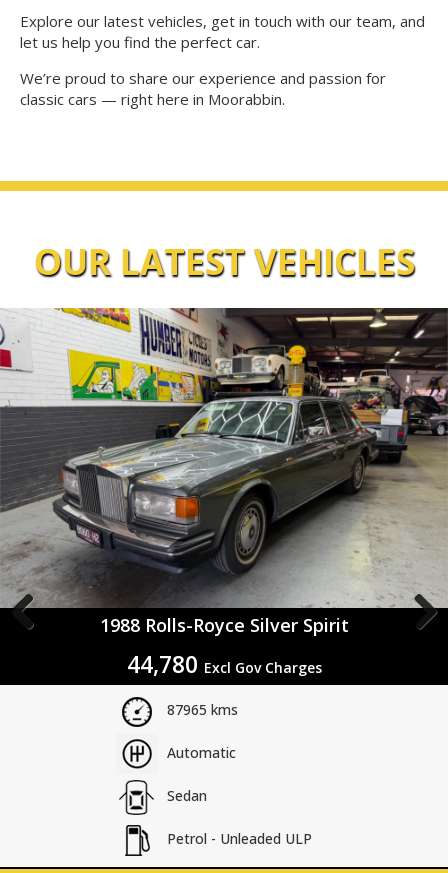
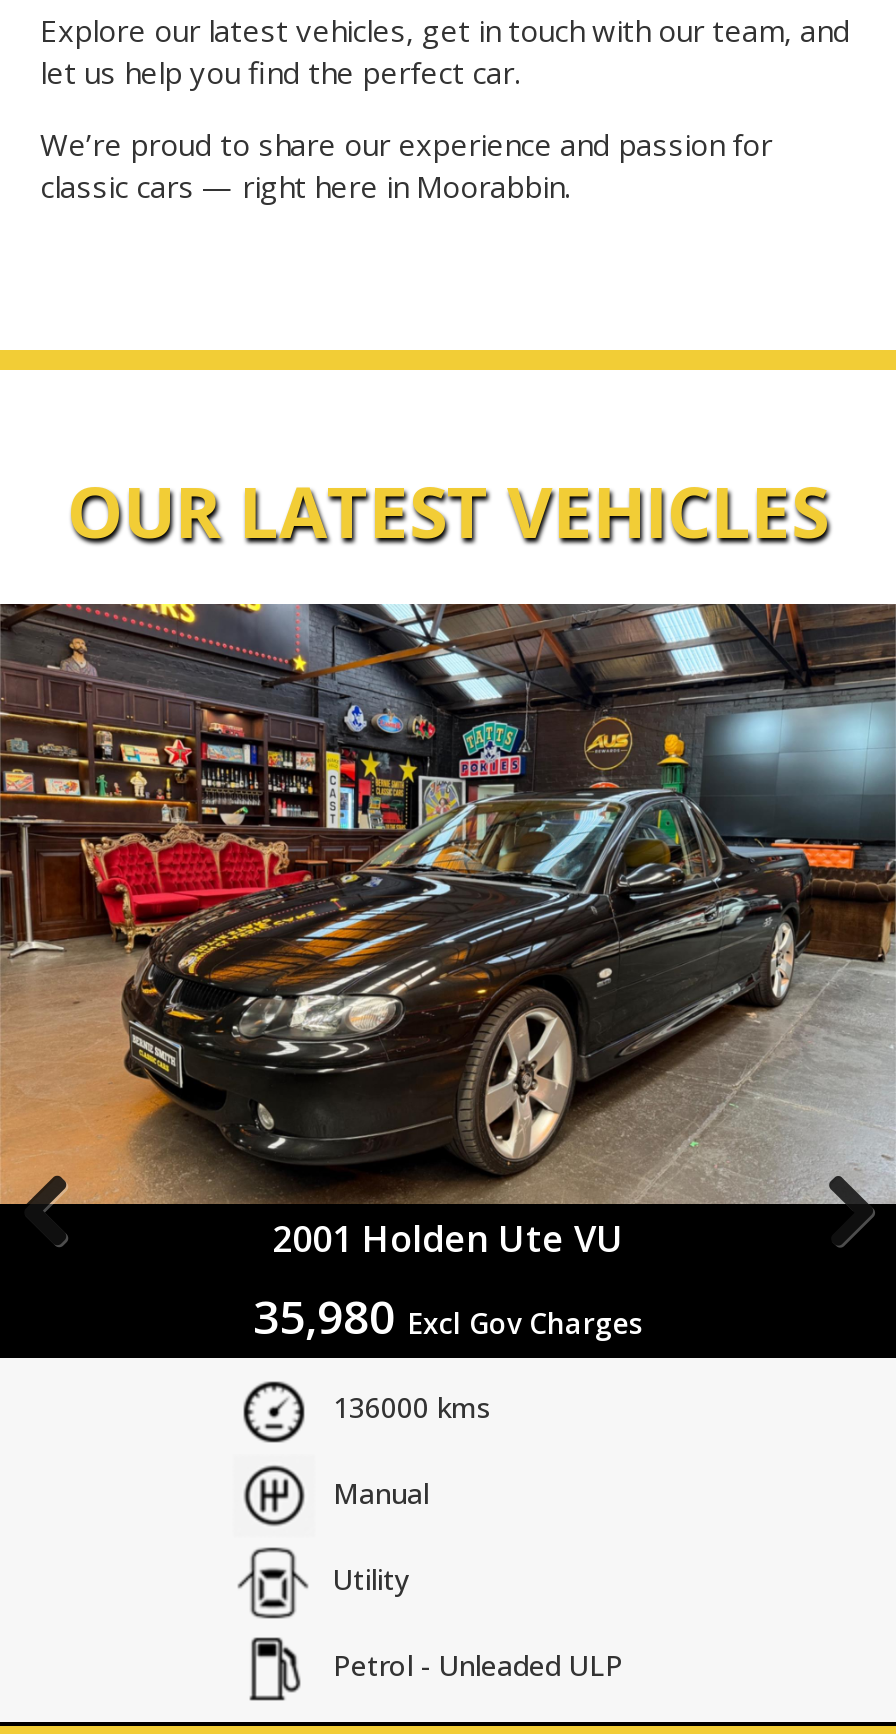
[3,307,445,680] [image] | 1988 Rolls-Royce Silver Spirit | 44,780 Excl Gov Charges -> [6,602,890,1348] [image] | 2001 Holden Ute VU | 35,980 Excl Gov Charges
[166,700,237,719] 87965 kms -> [333,1388,491,1426] 136000 kms
[166,743,235,762] Automatic -> [333,1474,429,1512] Manual
[166,786,206,805] Sedan -> [333,1560,409,1598] Utility

